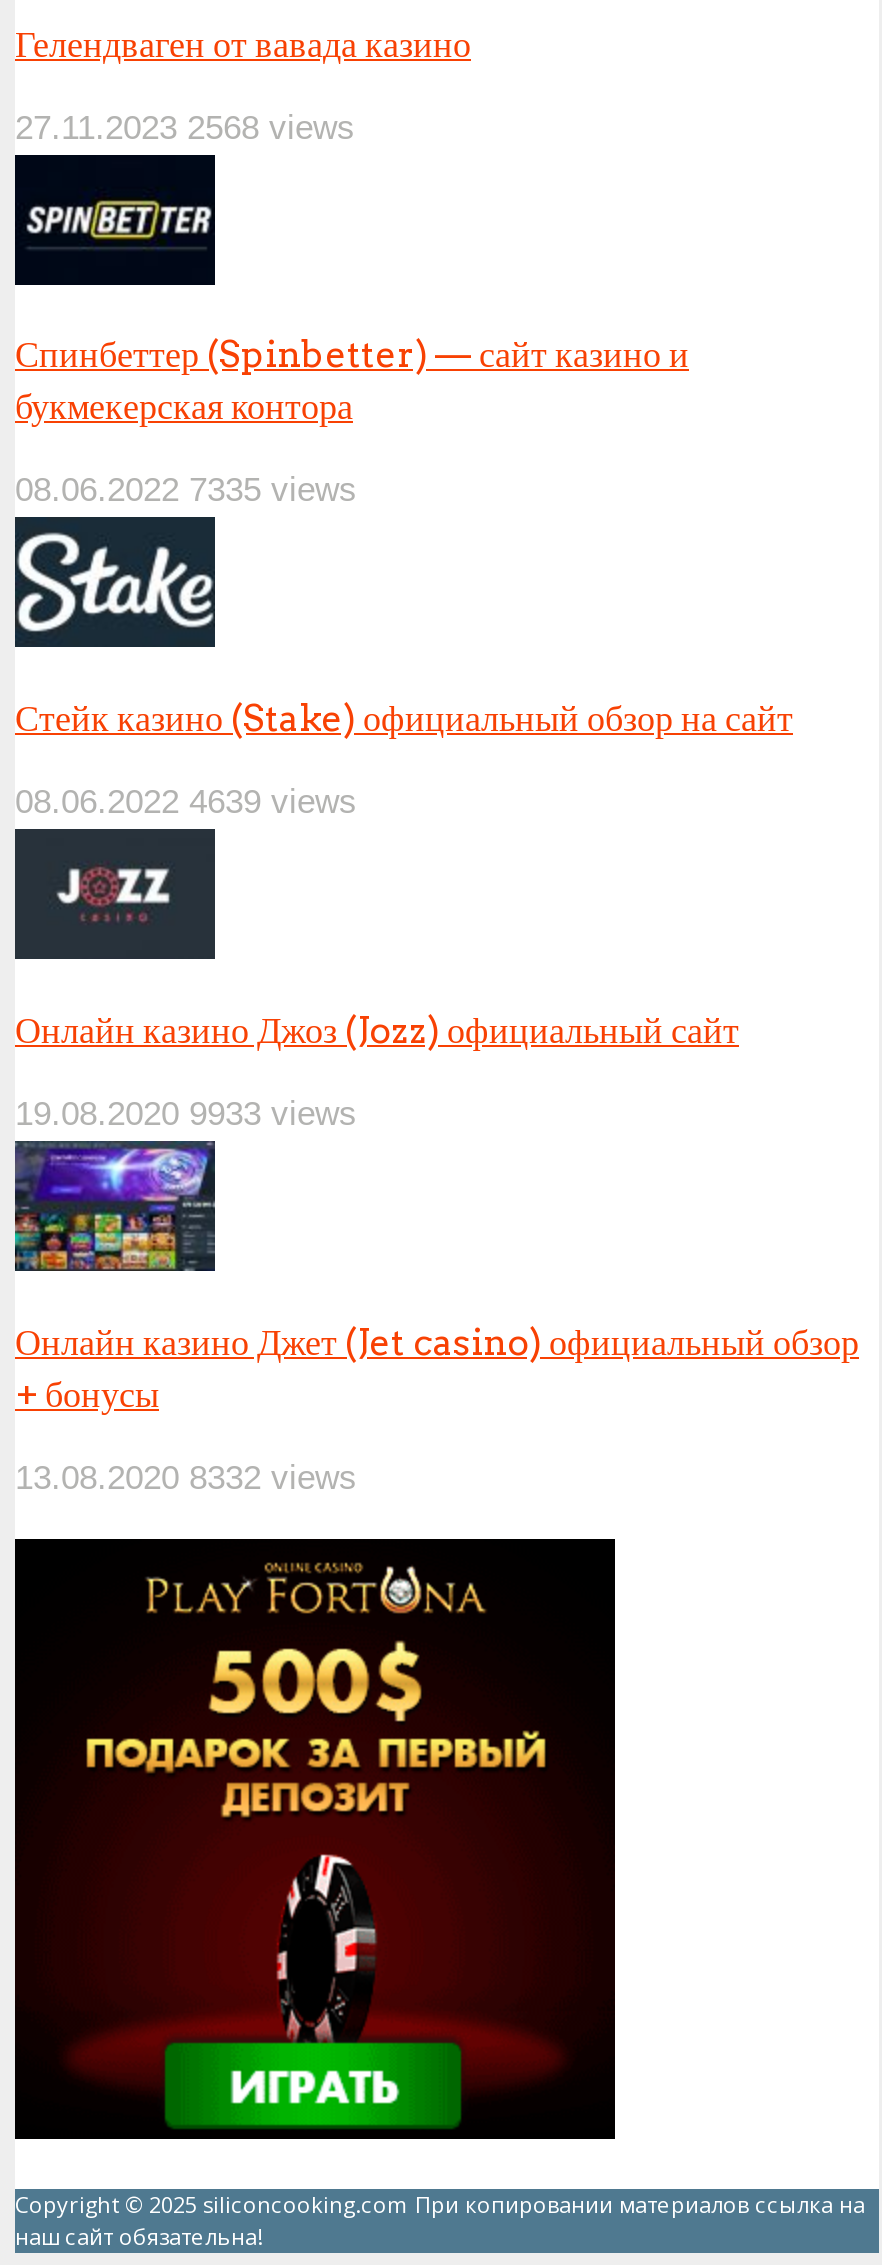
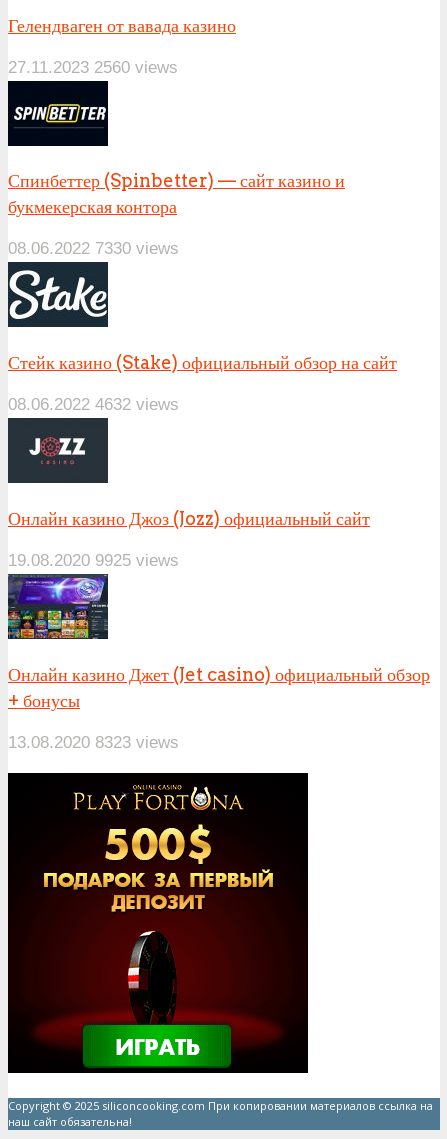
[15,108,355,146] 27.11.2023 2568 views -> [8,57,178,76] 27.11.2023 2560 views
[15,472,357,510] 08.06.2022 7335 views -> [8,239,179,258] 08.06.2022 7330 views
[15,784,357,822] 08.06.2022 4639 views -> [8,395,179,414] 08.06.2022 4632 views
[15,1095,357,1133] 19.08.2020 9933 views -> [8,551,179,570] 19.08.2020 9925 views
[15,1459,357,1497] 13.08.2020 8332 views -> [8,733,179,752] 13.08.2020 8323 views
[255,1853,377,2043] [image] -> [127,930,188,1025] [image]

